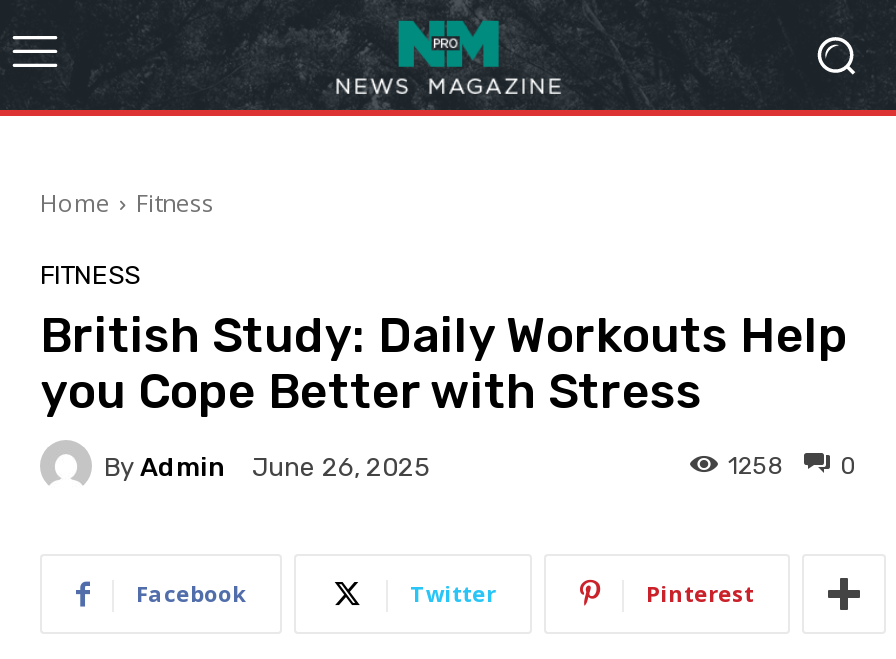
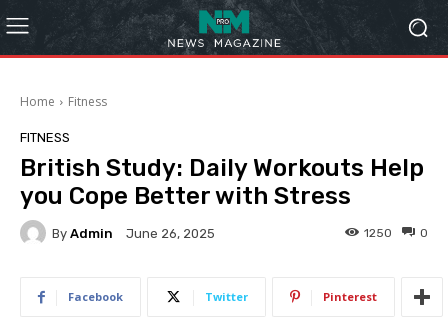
[728,452,856,480] 1258 0 -> [364,226,428,240] 1250 0

